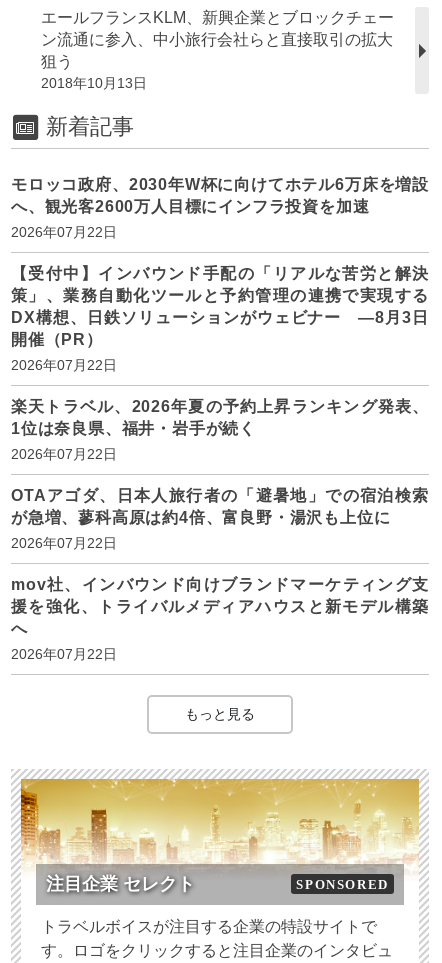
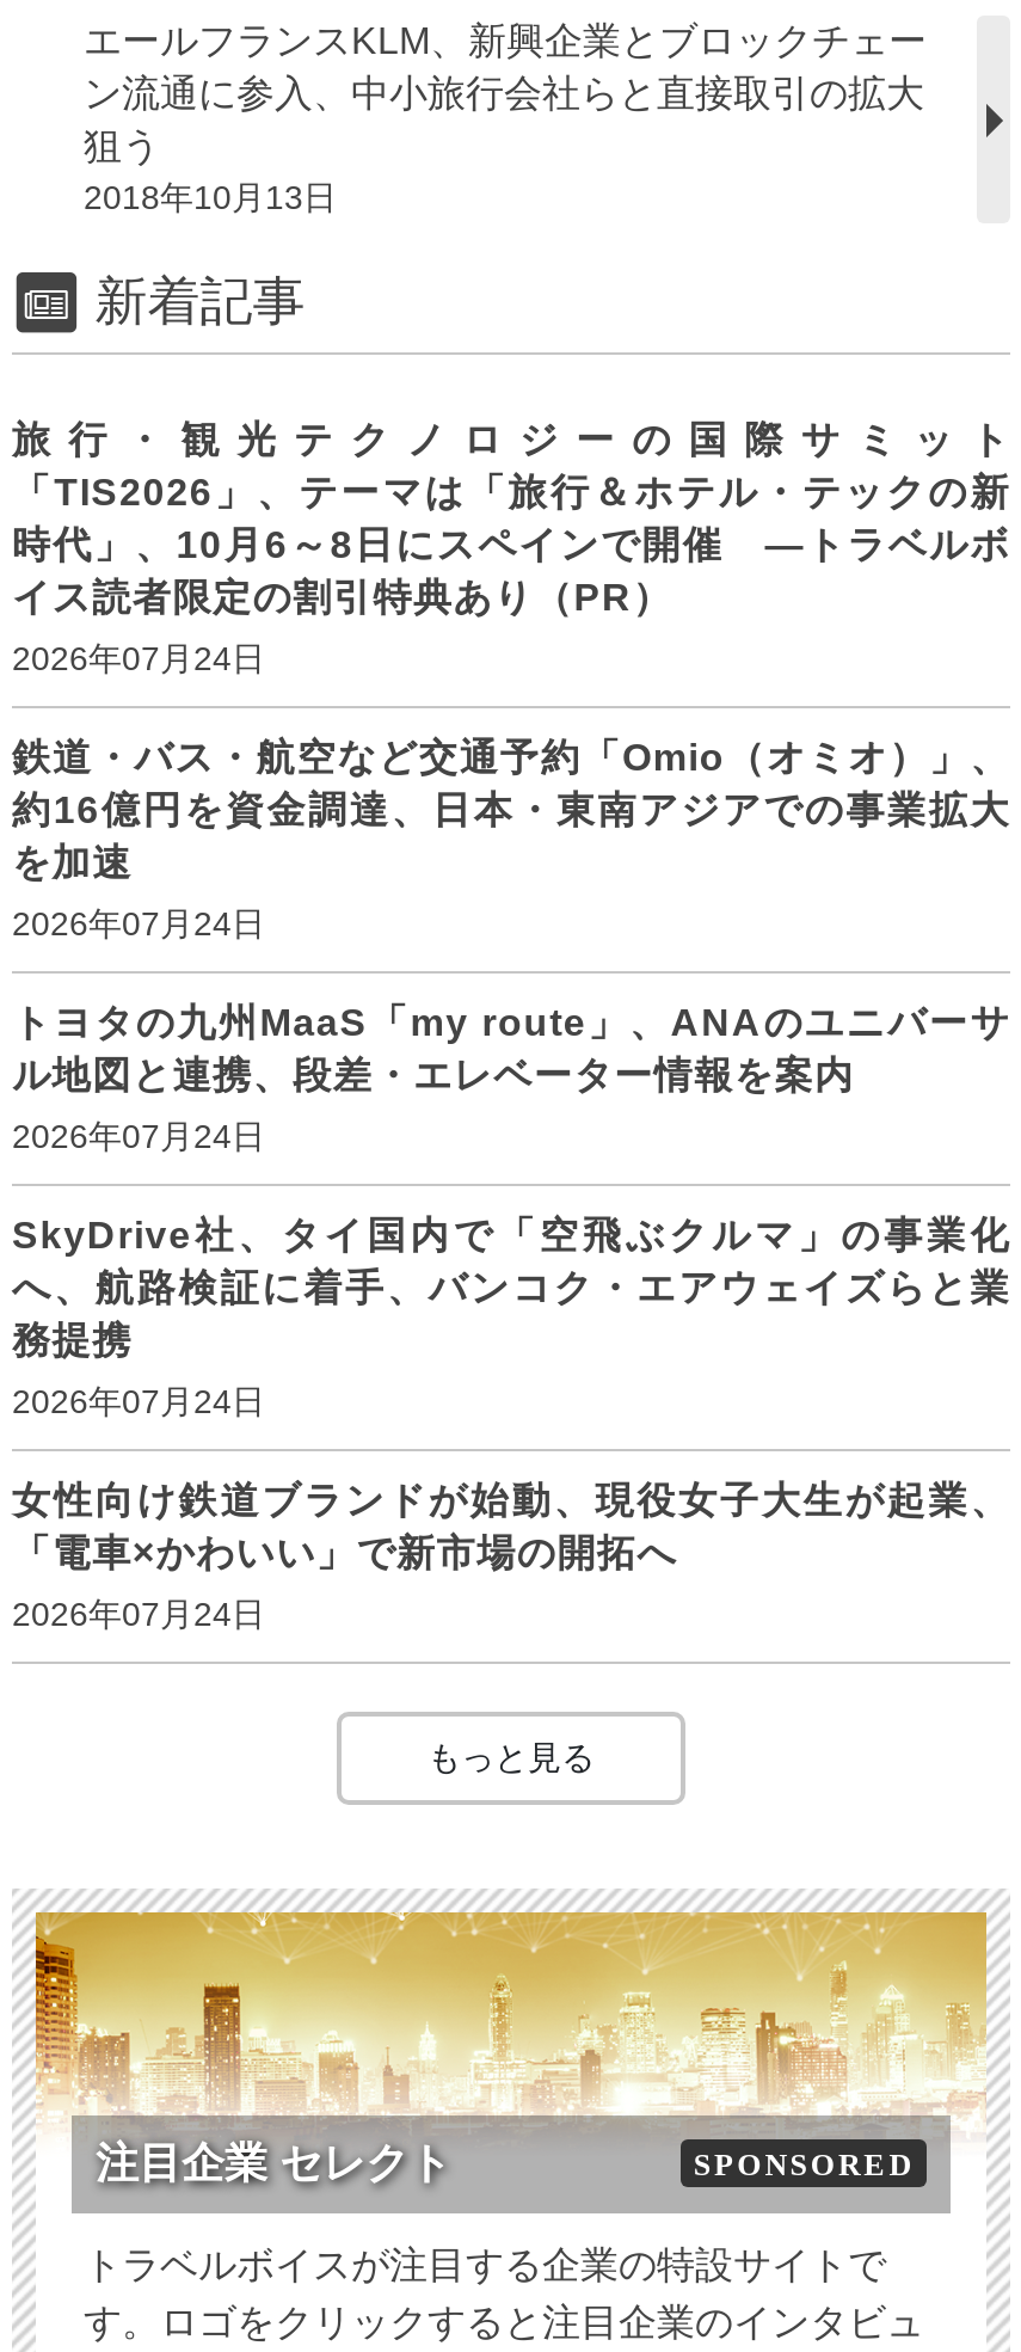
[11,176,429,215] モロッコ政府、2030年W杯に向けてホテル6万床を増設 | へ、観光客2600万人目標にインフラ投資を加速 -> [12,420,1010,618] 旅行・観光テクノロジーの国際サミット | 「TIS2026」、テーマは「旅行＆ホテル・テックの新 | 時代」、10月6～8日にスペインで開催 ―トラベルボ | イス読者限定の割引特典あり（PR）
[11,224,117,240] 2026年07月22日 -> [12,640,265,678] 2026年07月24日
[11,265,429,348] 【受付中】インバウンド手配の「リアルな苦労と解決 | 策」、業務自動化ツールと予約管理の連携で実現する | DX構想、日鉄ソリューションがウェビナー ―8月3日 | 開催（PR） -> [12,738,1010,883] 鉄道・バス・航空など交通予約「Omio（オミオ）」、 | 約16億円を資金調達、日本・東南アジアでの事業拡大 | を加速
[11,357,117,373] 2026年07月22日 -> [12,905,265,943] 2026年07月24日
[11,398,429,437] 楽天トラベル、2026年夏の予約上昇ランキング発表、 | 1位は奈良県、福井・岩手が続く -> [12,1003,1010,1096] トヨタの九州MaaS「my route」、ANAのユニバーサ | ル地図と連携、段差・エレベーター情報を案内
[11,446,117,462] 2026年07月22日 -> [12,1118,265,1156] 2026年07月24日
[11,487,429,526] OTAアゴダ、日本人旅行者の「避暑地」での宿泊検索 | が急増、蓼科高原は約4倍、富良野・湯沢も上位に -> [12,1216,1010,1361] SkyDrive社、タイ国内で「空飛ぶクルマ」の事業化 | へ、航路検証に着手、バンコク・エアウェイズらと業 | 務提携
[11,535,117,551] 2026年07月22日 -> [12,1383,265,1421] 2026年07月24日
[11,576,429,637] mov社、インバウンド向けブランドマーケティング支 | 援を強化、トライバルメディアハウスと新モデル構築 | へ -> [12,1481,1010,1574] 女性向け鉄道ブランドが始動、現役女子大生が起業、 | 「電車×かわいい」で新市場の開拓へ
[11,646,117,662] 2026年07月22日 -> [12,1595,265,1634] 2026年07月24日

